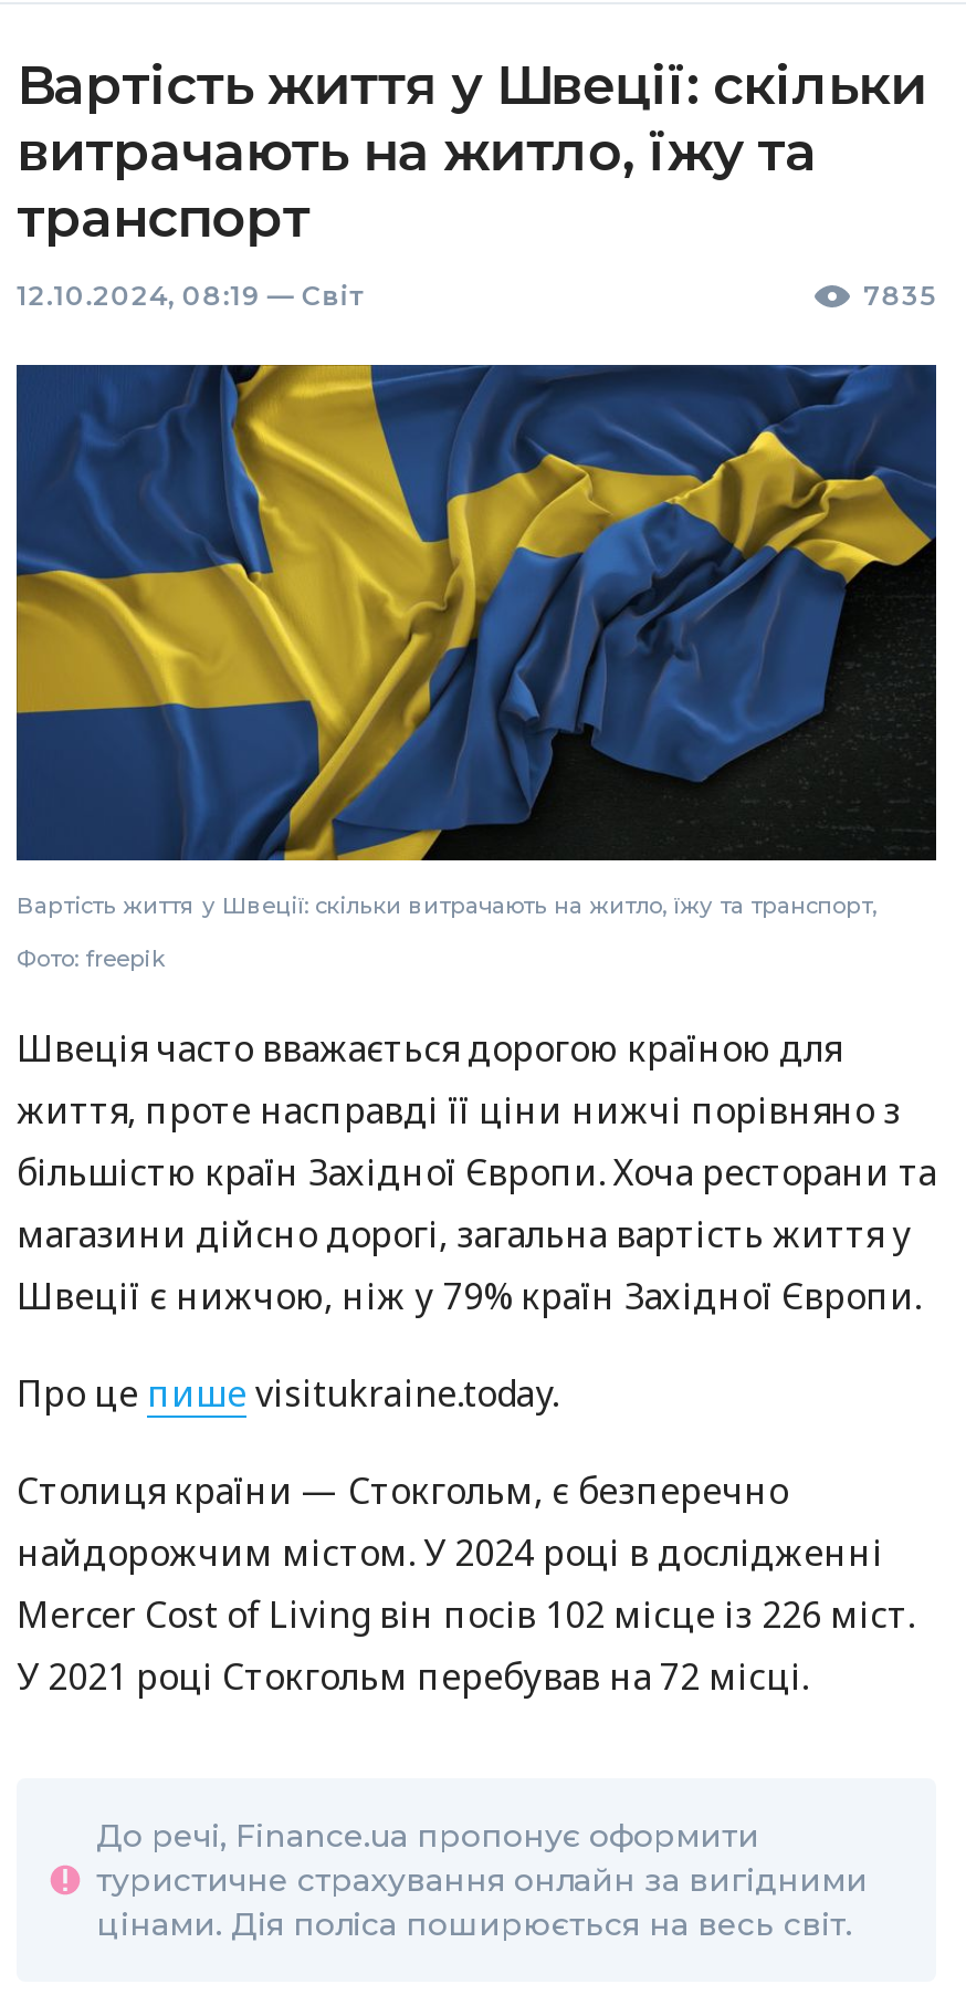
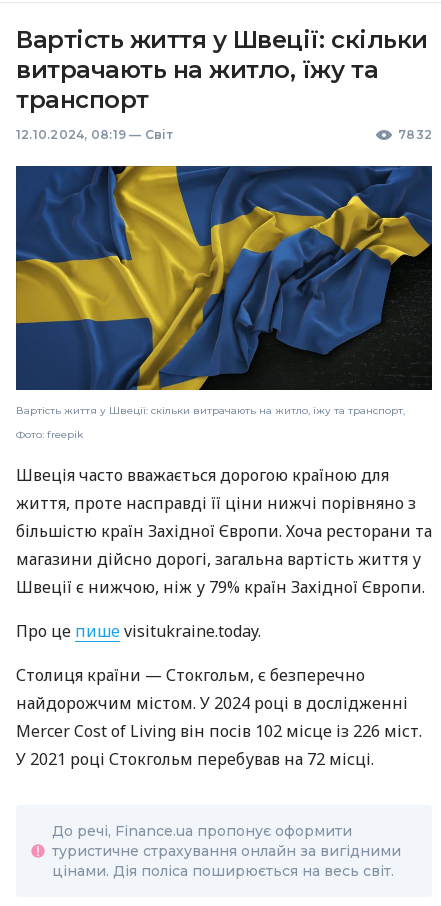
[863,279,936,312] 7835 -> [398,127,432,142] 7832

